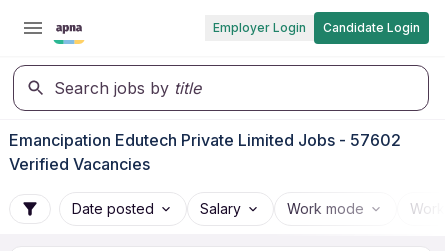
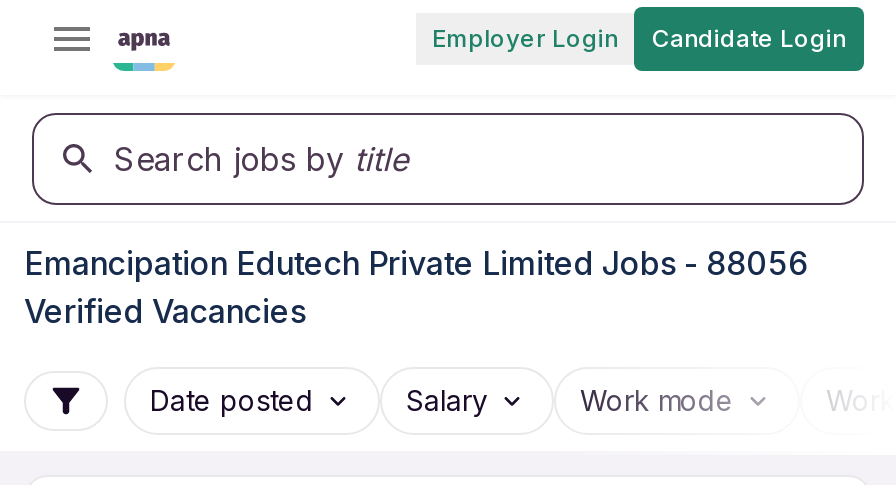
[9,130,401,150] Emancipation Edutech Private Limited Jobs - 57602 -> [24,243,808,283] Emancipation Edutech Private Limited Jobs - 88056

